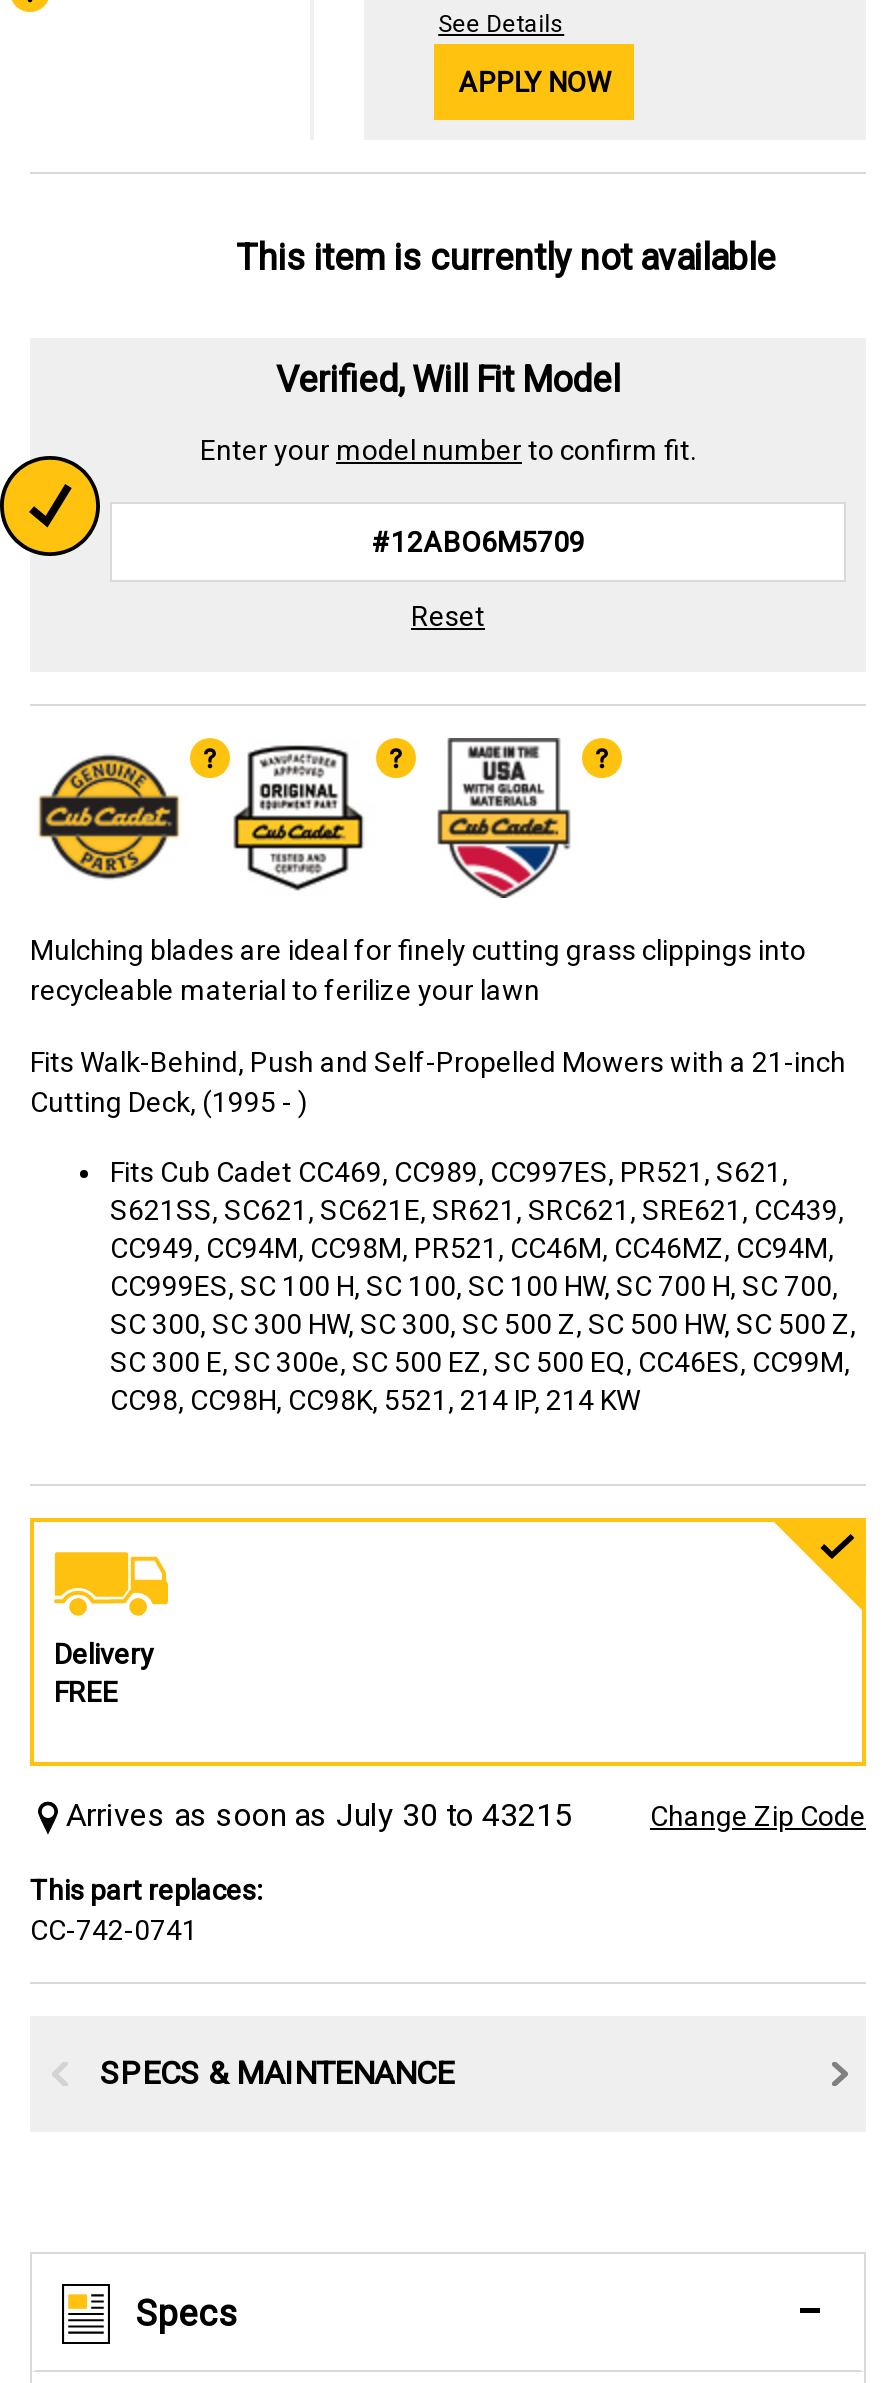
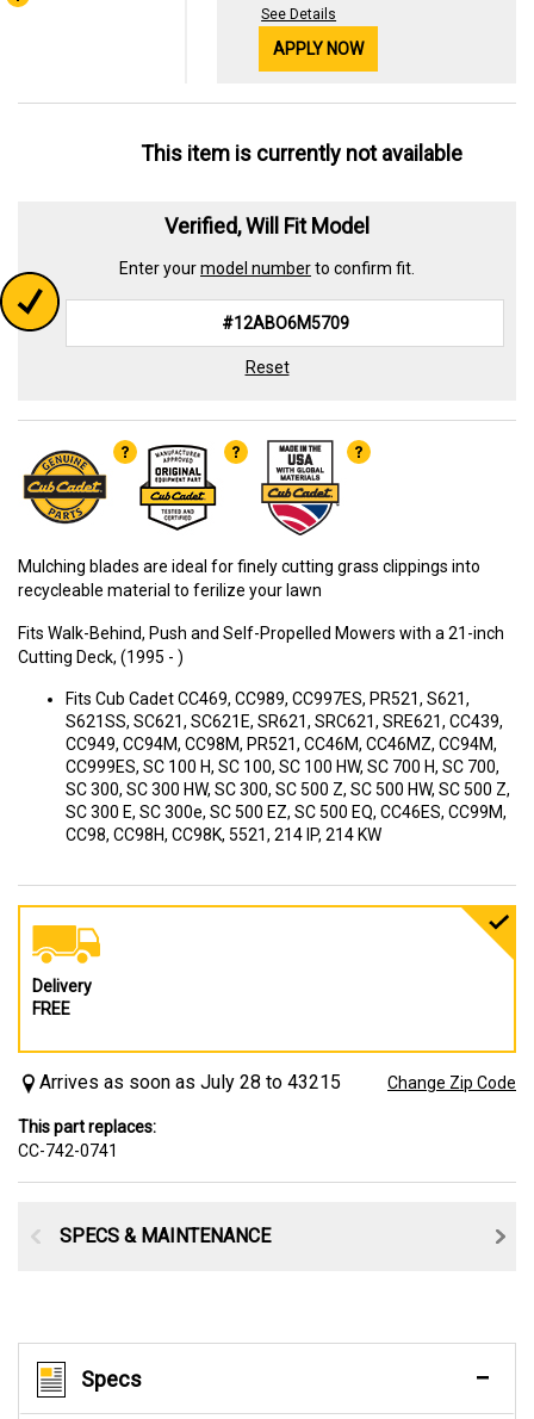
[66,1796,572,1834] Arrives as soon as July 30 to 43215 -> [39,1071,341,1093] Arrives as soon as July 28 to 43215

